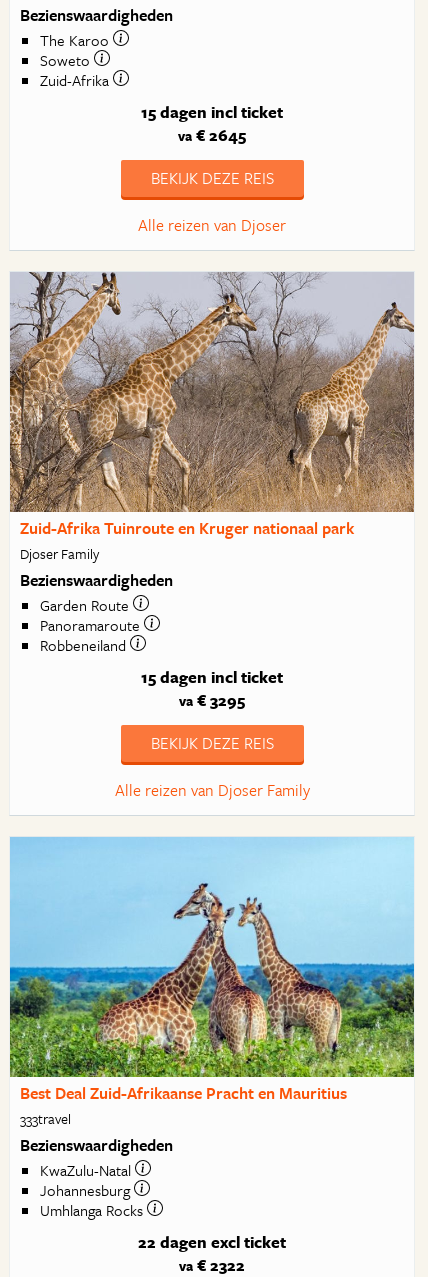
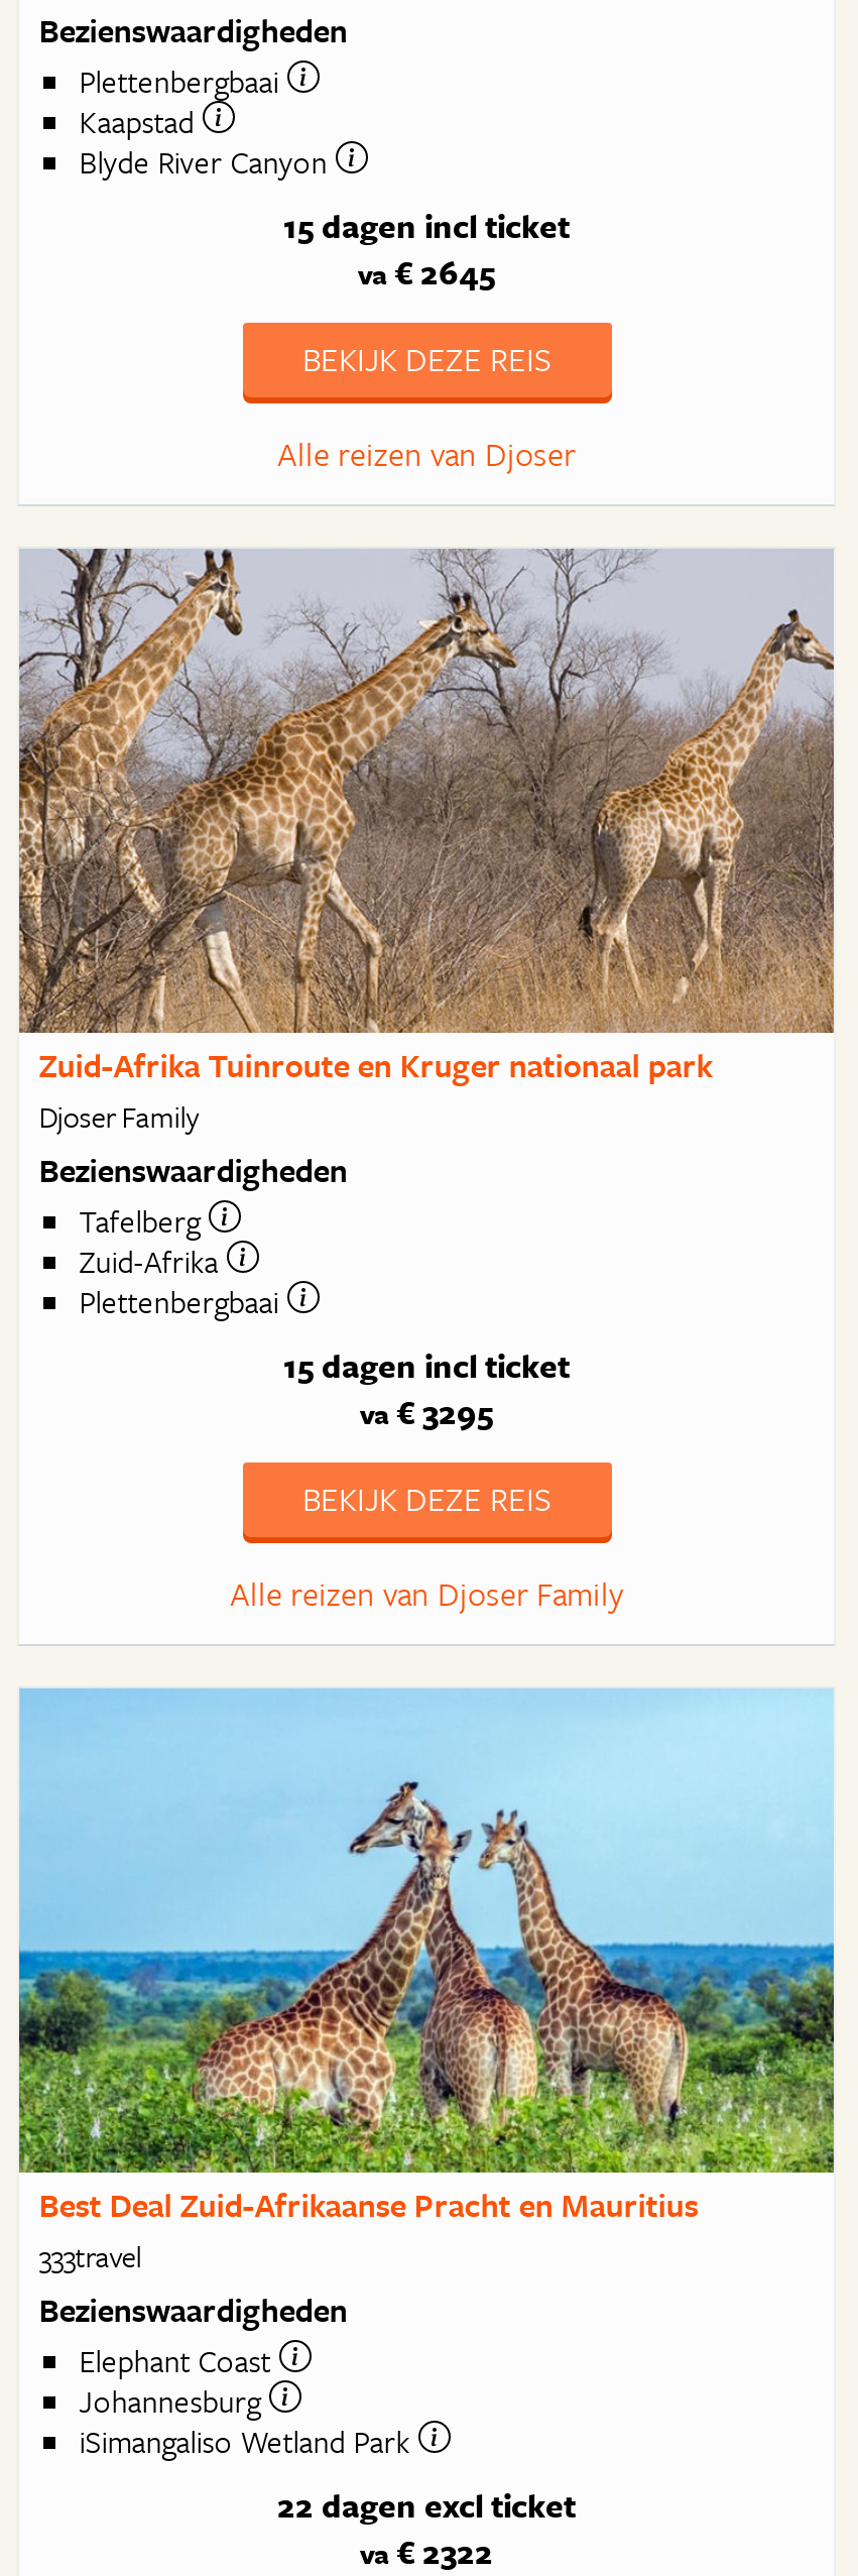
[40,29,113,91] The Karoo | Soweto | Zuid-Afrika -> [79,59,335,184] Plettenbergbaai | Kaapstad | Blyde River Canyon
[40,594,144,656] Garden Route | Panoramaroute | Robbeneiland -> [79,1199,287,1324] Tafelberg | Zuid-Afrika | Plettenbergbaai
[40,1159,135,1181] KwaZulu-Natal -> [79,2339,279,2383] Elephant Coast
[40,1199,147,1221] Umhlanga Rocks -> [79,2419,418,2464] iSimangaliso Wetland Park

